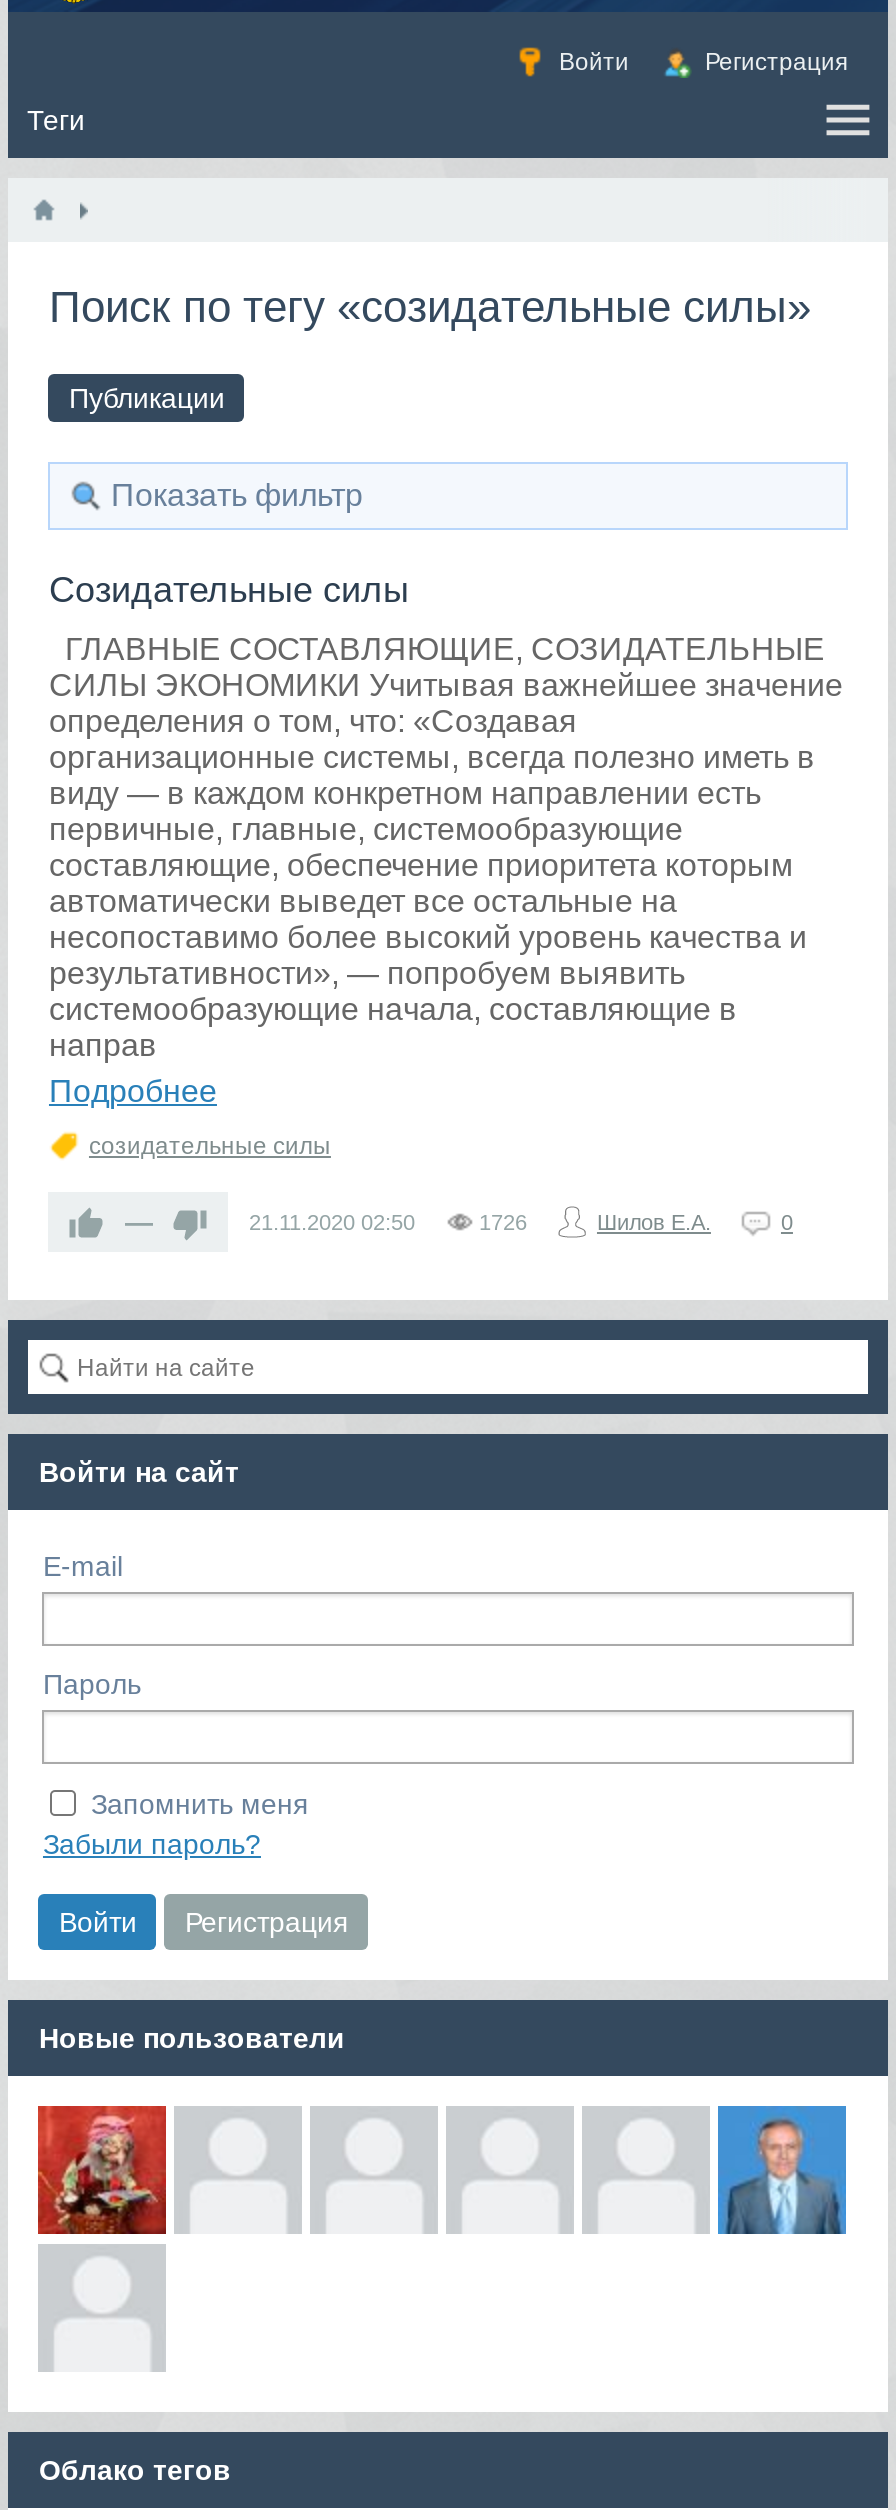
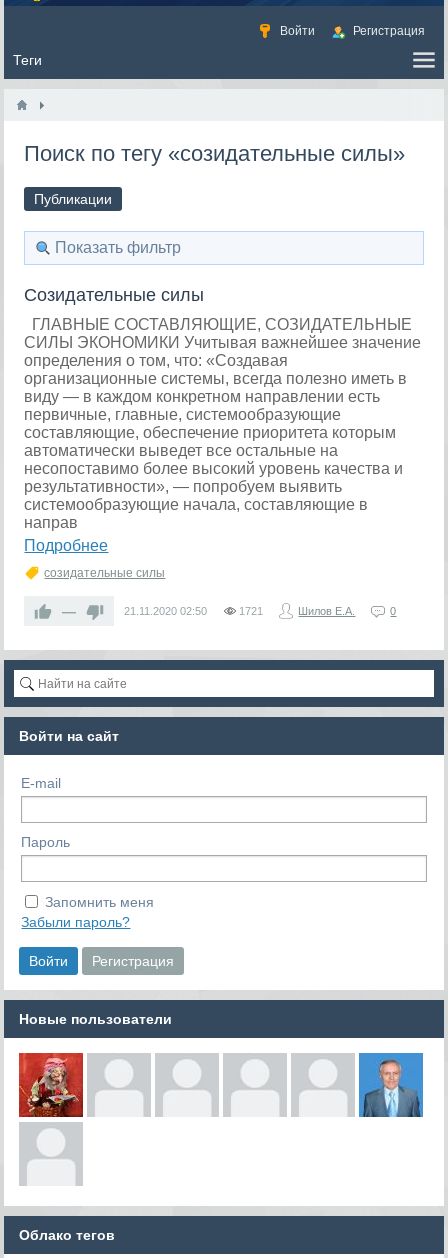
[479,1210,527,1234] 1726 -> [239,605,263,617] 1721

